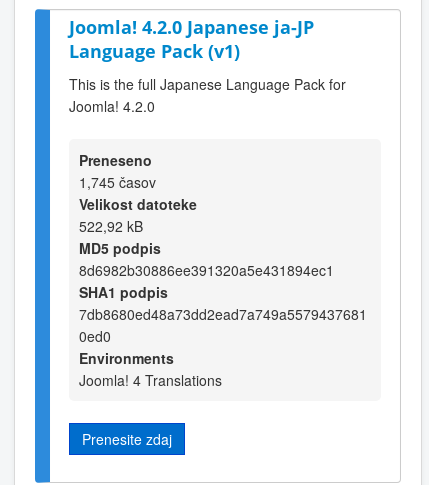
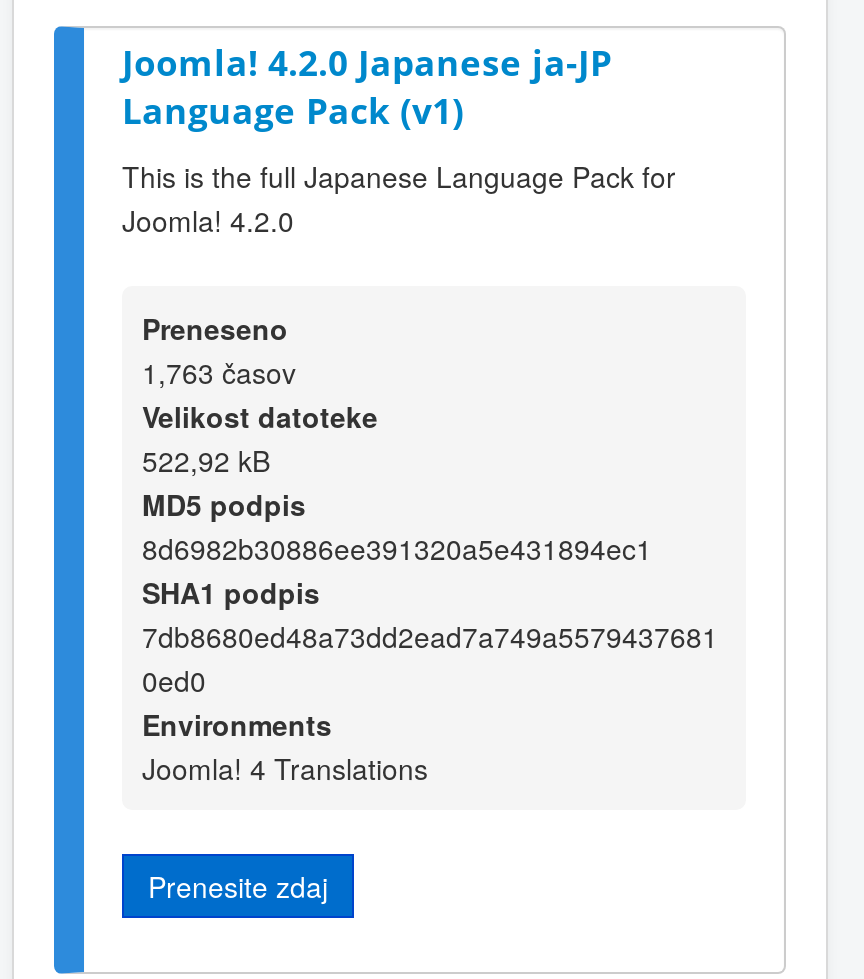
[79,172,156,192] 1,745 časov -> [142,352,296,392] 1,763 časov

